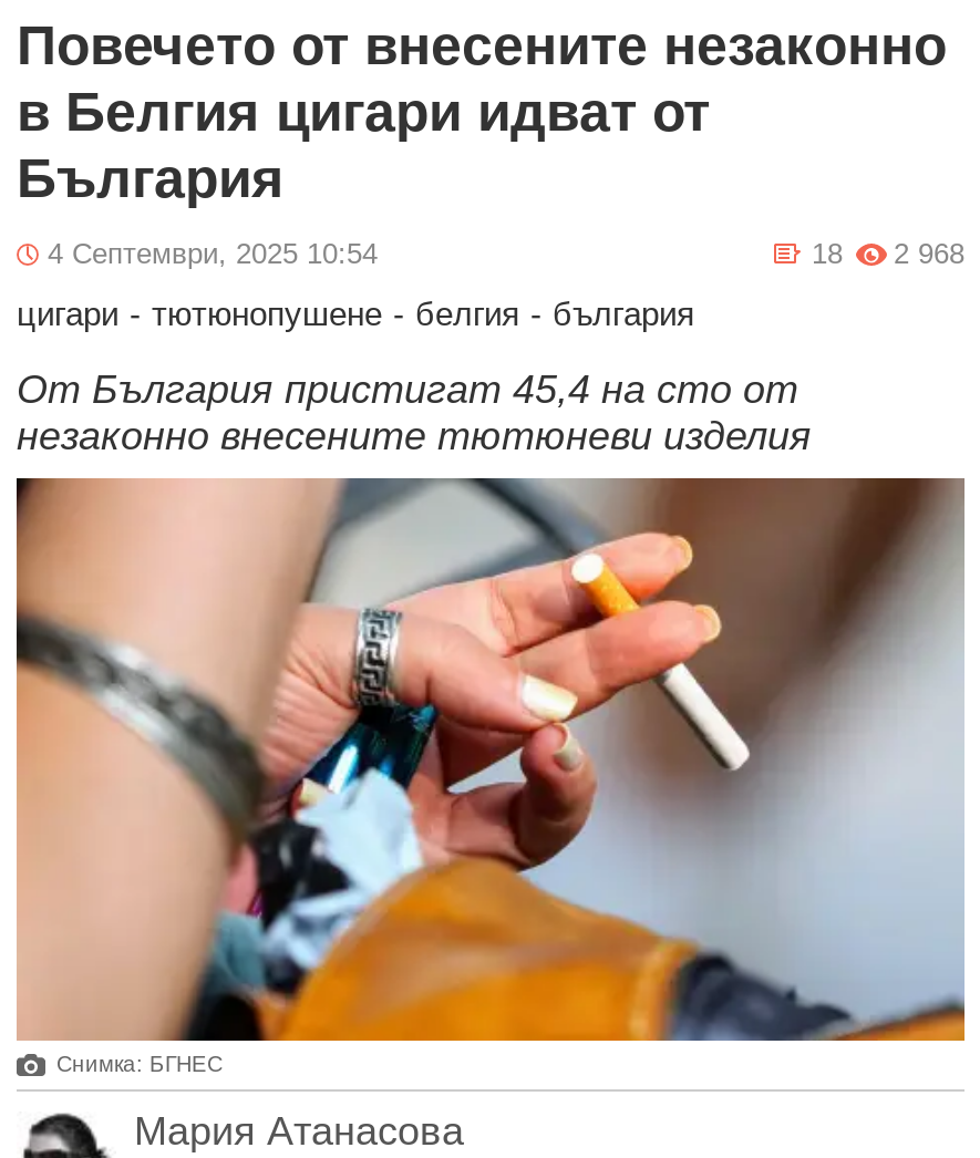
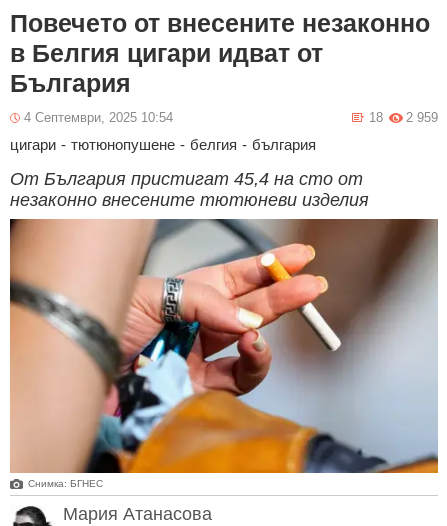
[812,237,964,270] 18 2 968 -> [369,110,438,125] 18 2 959

